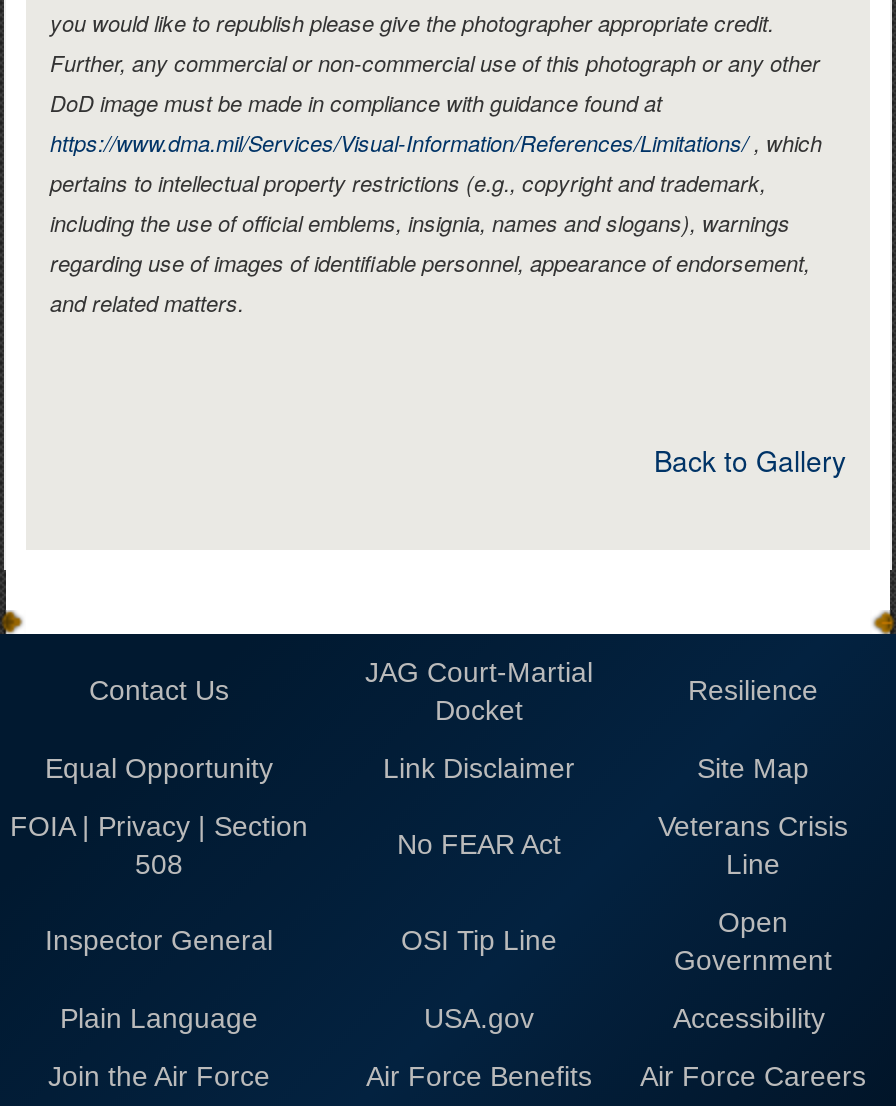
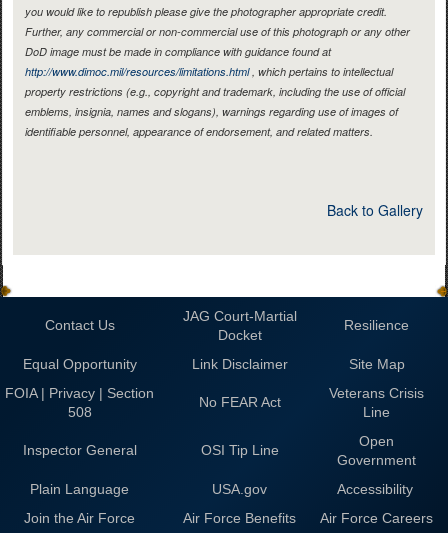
[50,127,822,317] https://www.dma.mil/Services/Visual-Information/References/Limitations/, which | pertains to intellectual property restrictions (e.g., copyright and trademark, | including the use of official emblems, insignia, names and slogans), warnings | regarding use of images of identifiable personnel, appearance of endorsement, | and related matters. -> [25,64,405,139] http://www.dimoc.mil/resources/limitations.html, which pertains to intellectual | property restrictions (e.g., copyright and trademark, including the use of official | emblems, insignia, names and slogans), warnings regarding use of images of | identifiable personnel, appearance of endorsement, and related matters.

